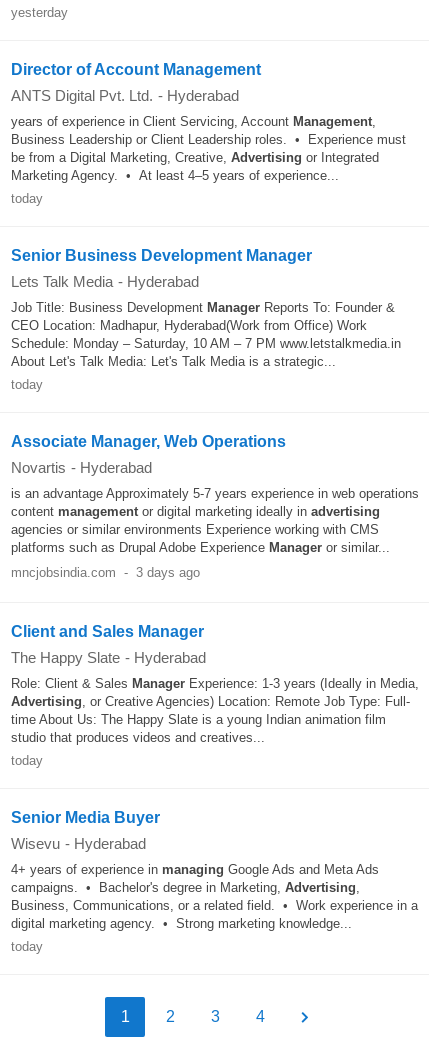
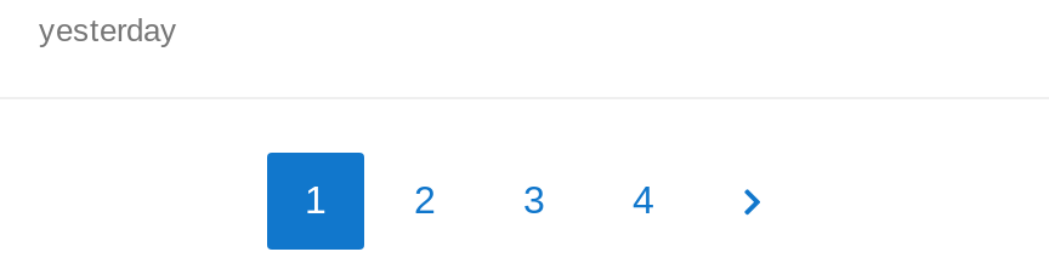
[11,61,419,580] Director of Account Management | ANTS Digital Pvt. Ltd. - Hyderabad | years of experience in Client Servicing, Account Management, | Business Leadership or Client Leadership roles. • Experience must | be from a Digital Marketing, Creative, Advertising or Integrated | Marketing Agency. • At least 4–5 years of experience... | today | Senior Business Development Manager | Lets Talk Media - Hyderabad | Job Title: Business Development Manager Reports To: Founder & | CEO Location: Madhapur, Hyderabad(Work from Office) Work | Schedule: Monday – Saturday, 10 AM – 7 PM www.letstalkmedia.in | About Let's Talk Media: Let's Talk Media is a strategic... | today | Associate Manager, Web Operations | Novartis - Hyderabad | is an advantage Approximately 5-7 years experience in web operations | content management or digital marketing ideally in advertising | agencies or similar environments Experience working with CMS | platforms such as Drupal Adobe Experience Manager or similar... | mncjobsindia.com - 3 days ago -> none
[11,623,419,954] Client and Sales Manager | The Happy Slate - Hyderabad | Role: Client & Sales Manager Experience: 1-3 years (Ideally in Media, | Advertising, or Creative Agencies) Location: Remote Job Type: Full- | time About Us: The Happy Slate is a young Indian animation film | studio that produces videos and creatives... | today | Senior Media Buyer | Wisevu - Hyderabad | 4+ years of experience in managing Google Ads and Meta Ads | campaigns. • Bachelor's degree in Marketing, Advertising, | Business, Communications, or a related field. • Work experience in a | digital marketing agency. • Strong marketing knowledge... | today -> none

